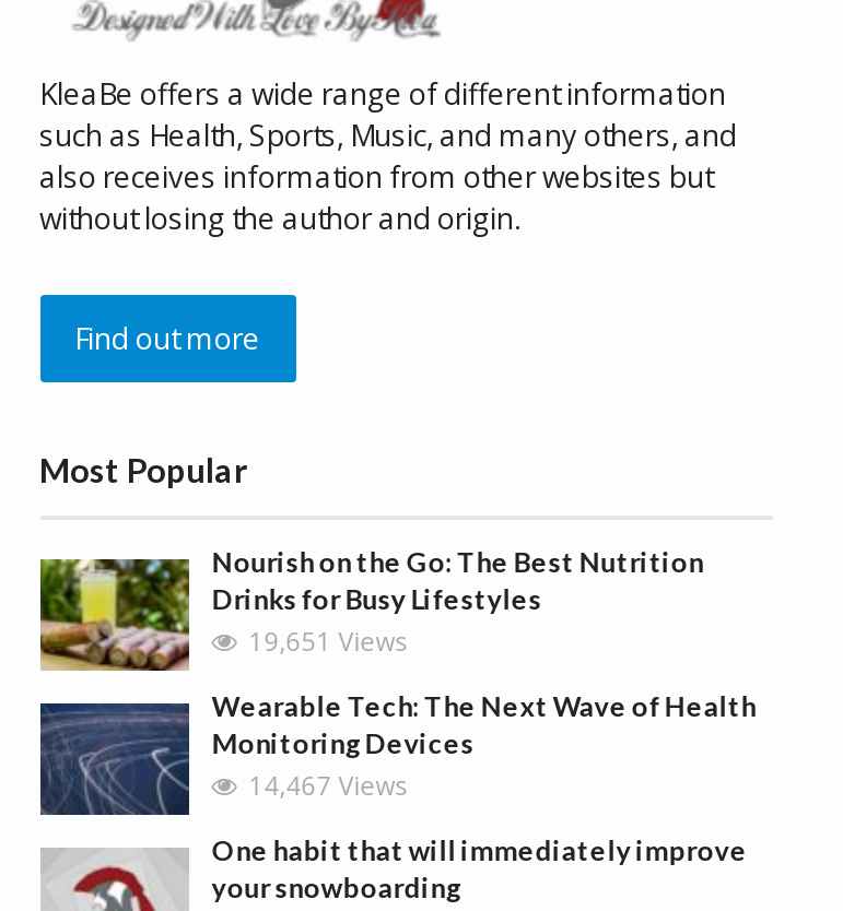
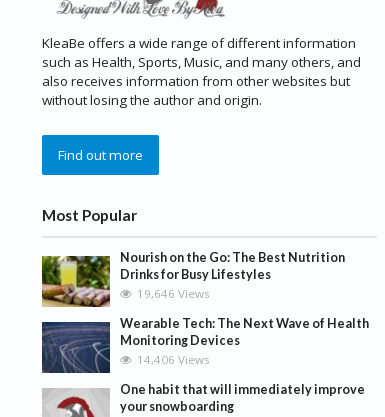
[249,625,408,658] 19,651 Views -> [137,286,210,301] 19,646 Views
[249,770,408,802] 14,467 Views -> [137,352,210,367] 14,406 Views

